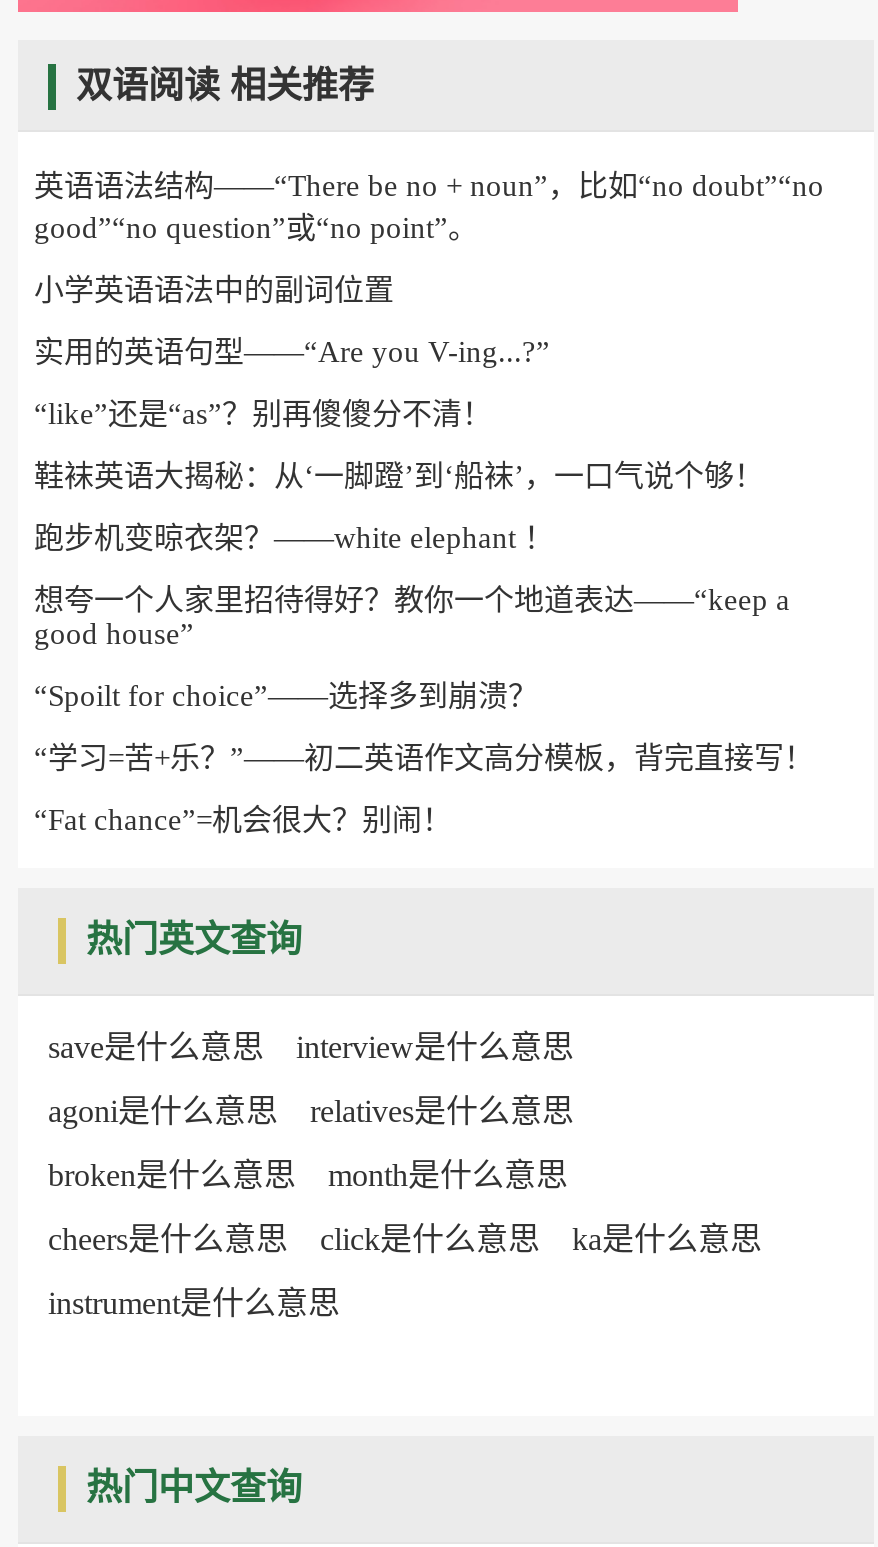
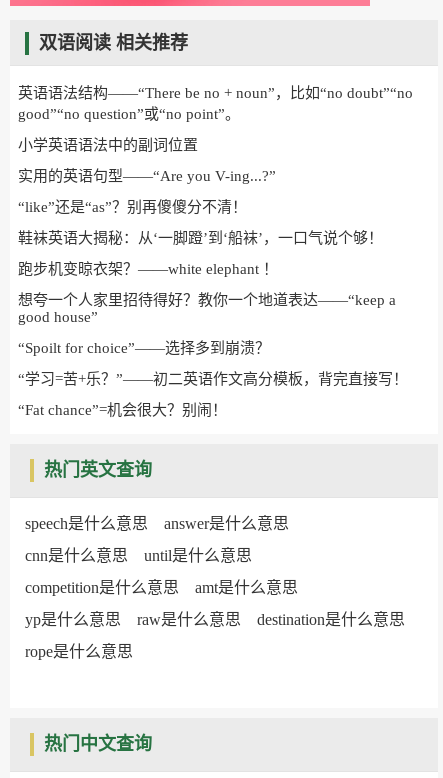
[48,1030,264,1064] save是什么意思 -> [25,515,148,532] speech是什么意思
[296,1030,574,1064] interview是什么意思 -> [164,515,289,532] answer是什么意思
[48,1094,278,1128] agoni是什么意思 -> [25,547,128,564] cnn是什么意思
[310,1094,574,1128] relatives是什么意思 -> [144,547,252,564] until是什么意思
[48,1158,296,1192] broken是什么意思 -> [25,579,179,596] competition是什么意思
[328,1158,568,1192] month是什么意思 -> [195,579,298,596] amt是什么意思
[48,1222,288,1256] cheers是什么意思 -> [25,611,121,628] yp是什么意思
[320,1222,540,1256] click是什么意思 -> [137,611,241,628] raw是什么意思
[572,1222,762,1256] ka是什么意思 -> [257,611,405,628] destination是什么意思
[48,1286,340,1320] instrument是什么意思 -> [25,643,133,660] rope是什么意思

